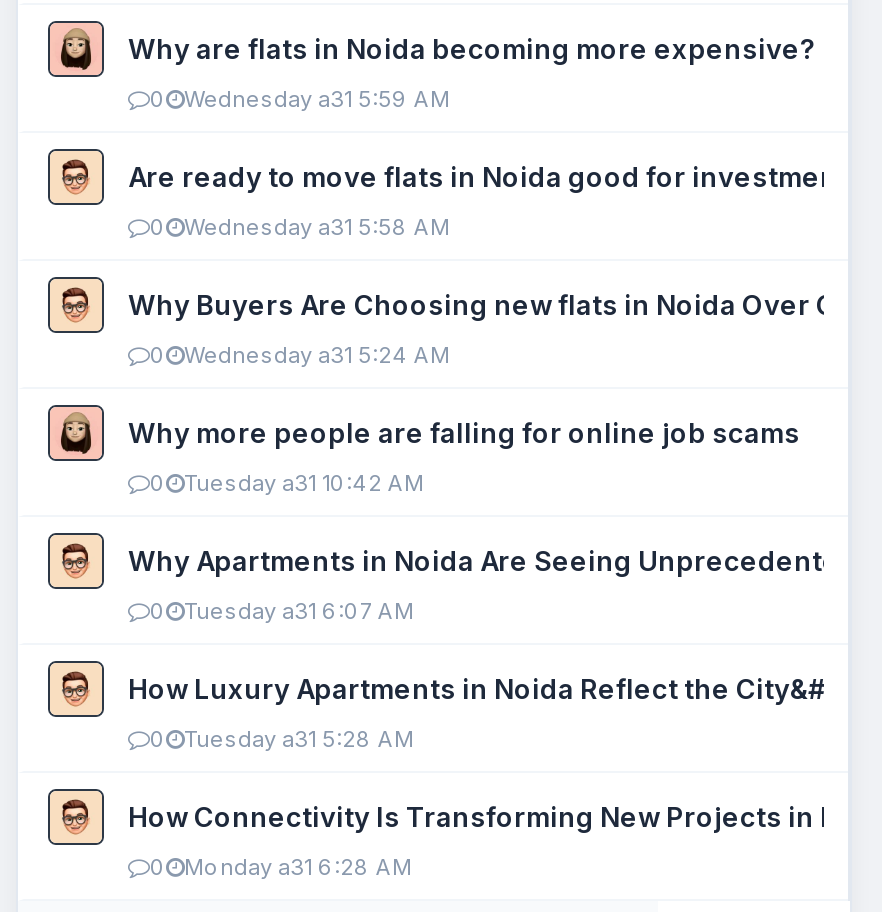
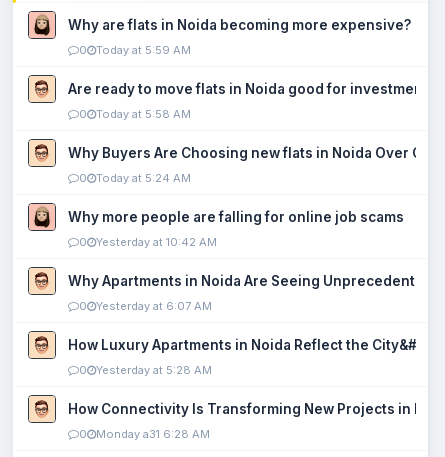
[184,85,450,113] Wednesday a31 5:59 AM -> [96,43,191,57] Today at 5:59 AM
[184,213,450,241] Wednesday a31 5:58 AM -> [96,107,191,121] Today at 5:58 AM
[184,341,450,369] Wednesday a31 5:24 AM -> [96,171,191,185] Today at 5:24 AM
[184,469,424,497] Tuesday a31 10:42 AM -> [96,235,217,249] Yesterday at 10:42 AM
[184,597,414,625] Tuesday a31 6:07 AM -> [96,299,212,313] Yesterday at 6:07 AM
[184,725,414,753] Tuesday a31 5:28 AM -> [96,363,212,377] Yesterday at 5:28 AM

